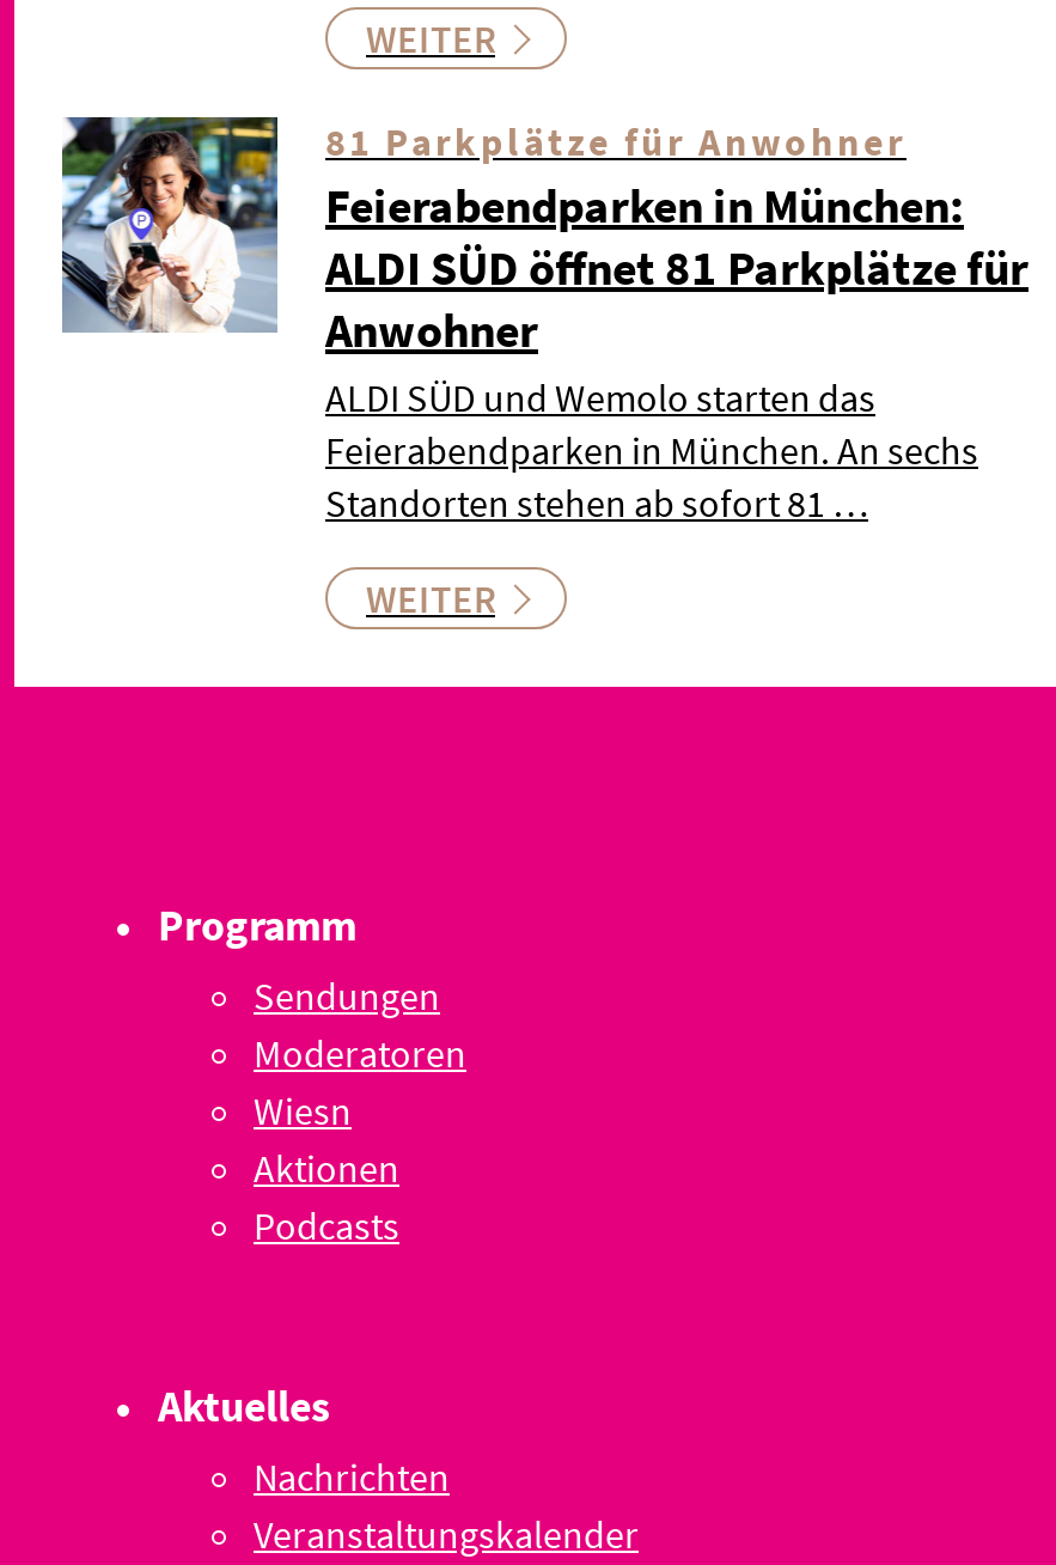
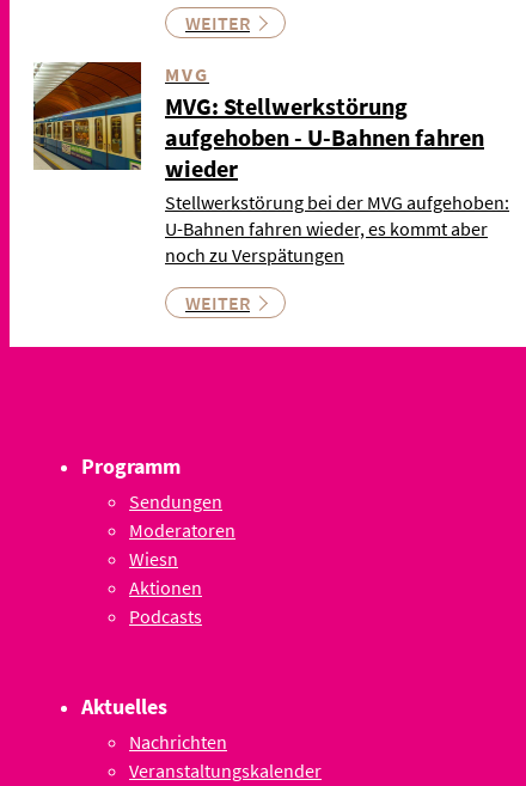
[60,115,1028,526] [image] | 81 Parkplätze für Anwohner | Feierabendparken in München: | ALDI SÜD öffnet 81 Parkplätze für | Anwohner | ALDI SÜD und Wemolo starten das | Feierabendparken in München. An sechs | Standorten stehen ab sofort 81 … -> [32,62,509,267] [image] | MVG | MVG: Stellwerkstörung | aufgehoben - U-Bahnen fahren | wieder | Stellwerkstörung bei der MVG aufgehoben: | U-Bahnen fahren wieder, es kommt aber | noch zu Verspätungen

